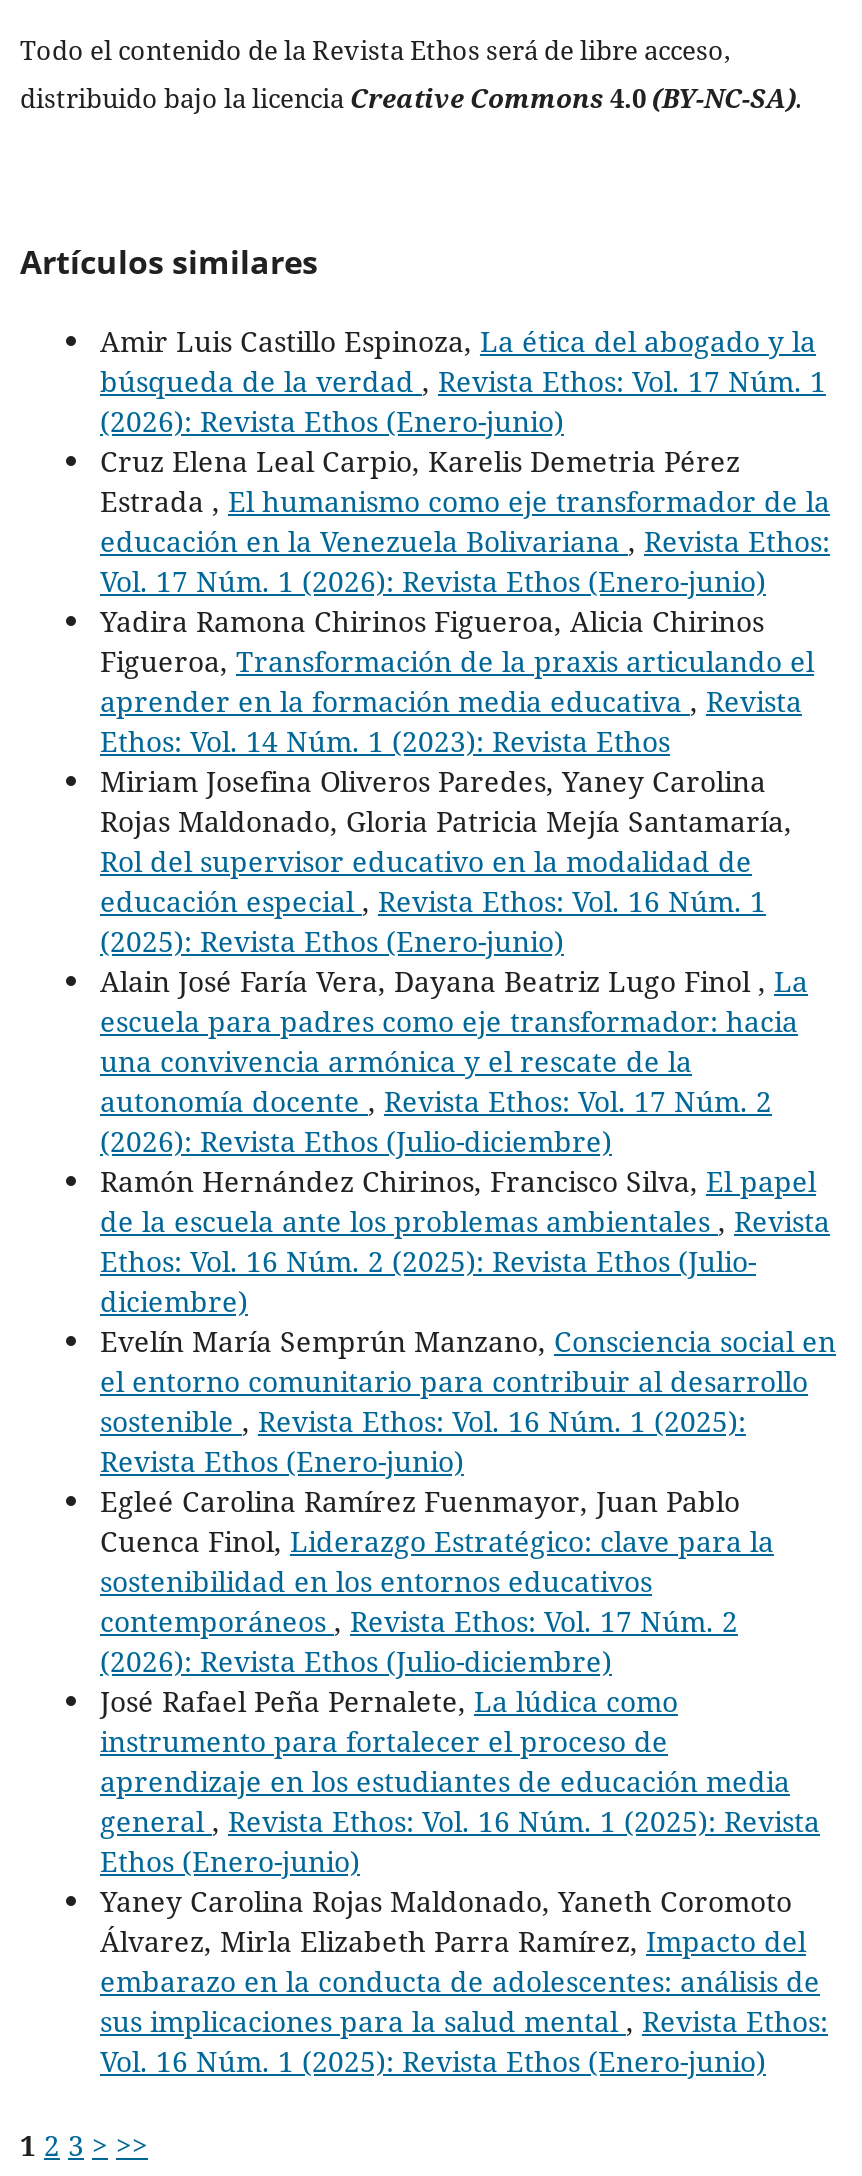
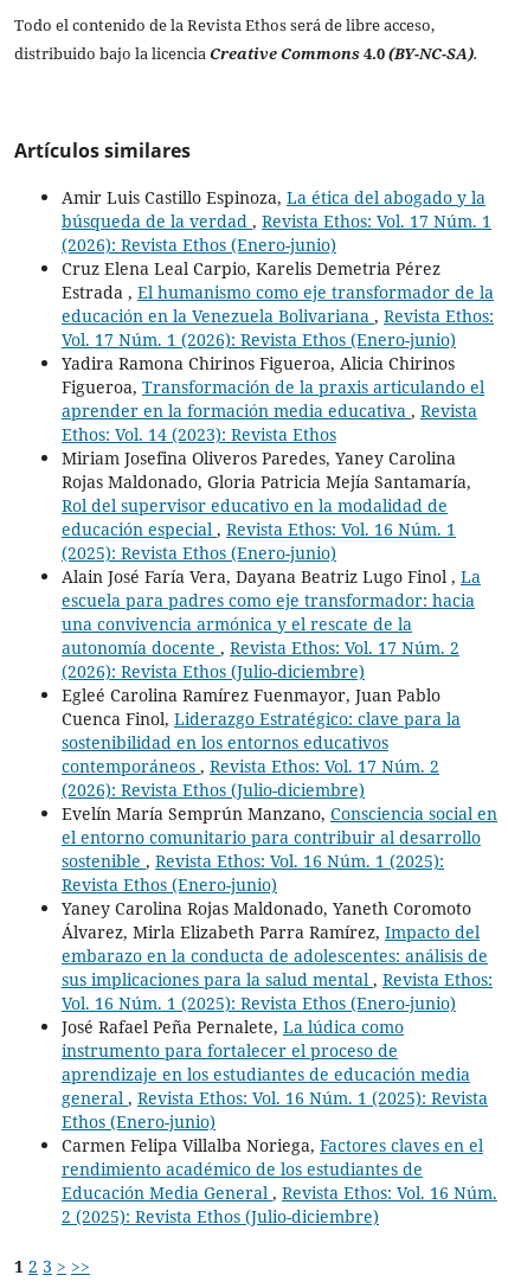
[100,722,670,760] Ethos: Vol. 14 Núm. 1 (2023): Revista Ethos -> [62,423,336,445] Ethos: Vol. 14 (2023): Revista Ethos
[100,1162,830,1320] Ramón Hernández Chirinos, Francisco Silva, El papel | de la escuela ante los problemas ambientales, Revista | Ethos: Vol. 16 Núm. 2 (2025): Revista Ethos (Julio- | diciembre) -> none
moved [100,1322,836,1480] -> [62,802,497,896]: Evelín María Semprún Manzano, Consciencia social en | el entorno comunitario para contribuir al desarrollo | sostenible, Revista Ethos: Vol. 16 Núm. 1 (2025): | Revista Ethos (Enero-junio)
moved [100,1482,774,1680] -> [62,684,461,801]: Egleé Carolina Ramírez Fuenmayor, Juan Pablo | Cuenca Finol, Liderazgo Estratégico: clave para la | sostenibilidad en los entornos educativos | contemporáneos, Revista Ethos: Vol. 17 Núm. 2 | (2026): Revista Ethos (Julio-diciembre)
moved [100,1682,820,1880] -> [62,1015,488,1133]: José Rafael Peña Pernalete, La lúdica como | instrumento para fortalecer el proceso de | aprendizaje en los estudiantes de educación media | general, Revista Ethos: Vol. 16 Núm. 1 (2025): Revista | Ethos (Enero-junio)
moved [100,1882,828,2080] -> [62,897,493,1014]: Yaney Carolina Rojas Maldonado, Yaneth Coromoto | Álvarez, Mirla Elizabeth Parra Ramírez, Impacto del | embarazo en la conducta de adolescentes: análisis de | sus implicaciones para la salud mental, Revista Ethos: | Vol. 16 Núm. 1 (2025): Revista Ethos (Enero-junio)
none -> [62,1134,497,1227] Carmen Felipa Villalba Noriega, Factores claves en el | rendimiento académico de los estudiantes de | Educación Media General, Revista Ethos: Vol. 16 Núm. | 2 (2025): Revista Ethos (Julio-diciembre)

